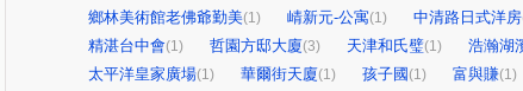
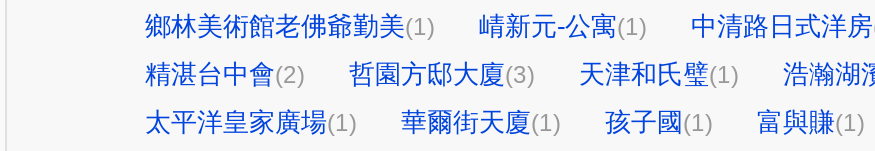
[88,37,183,54] 精湛台中會(1) -> [145,59,305,89] 精湛台中會(2)

